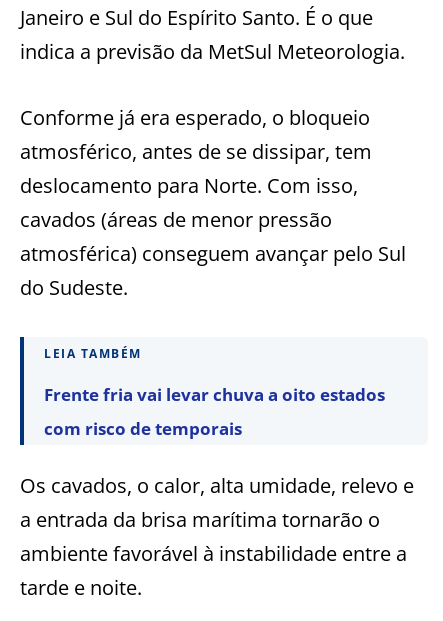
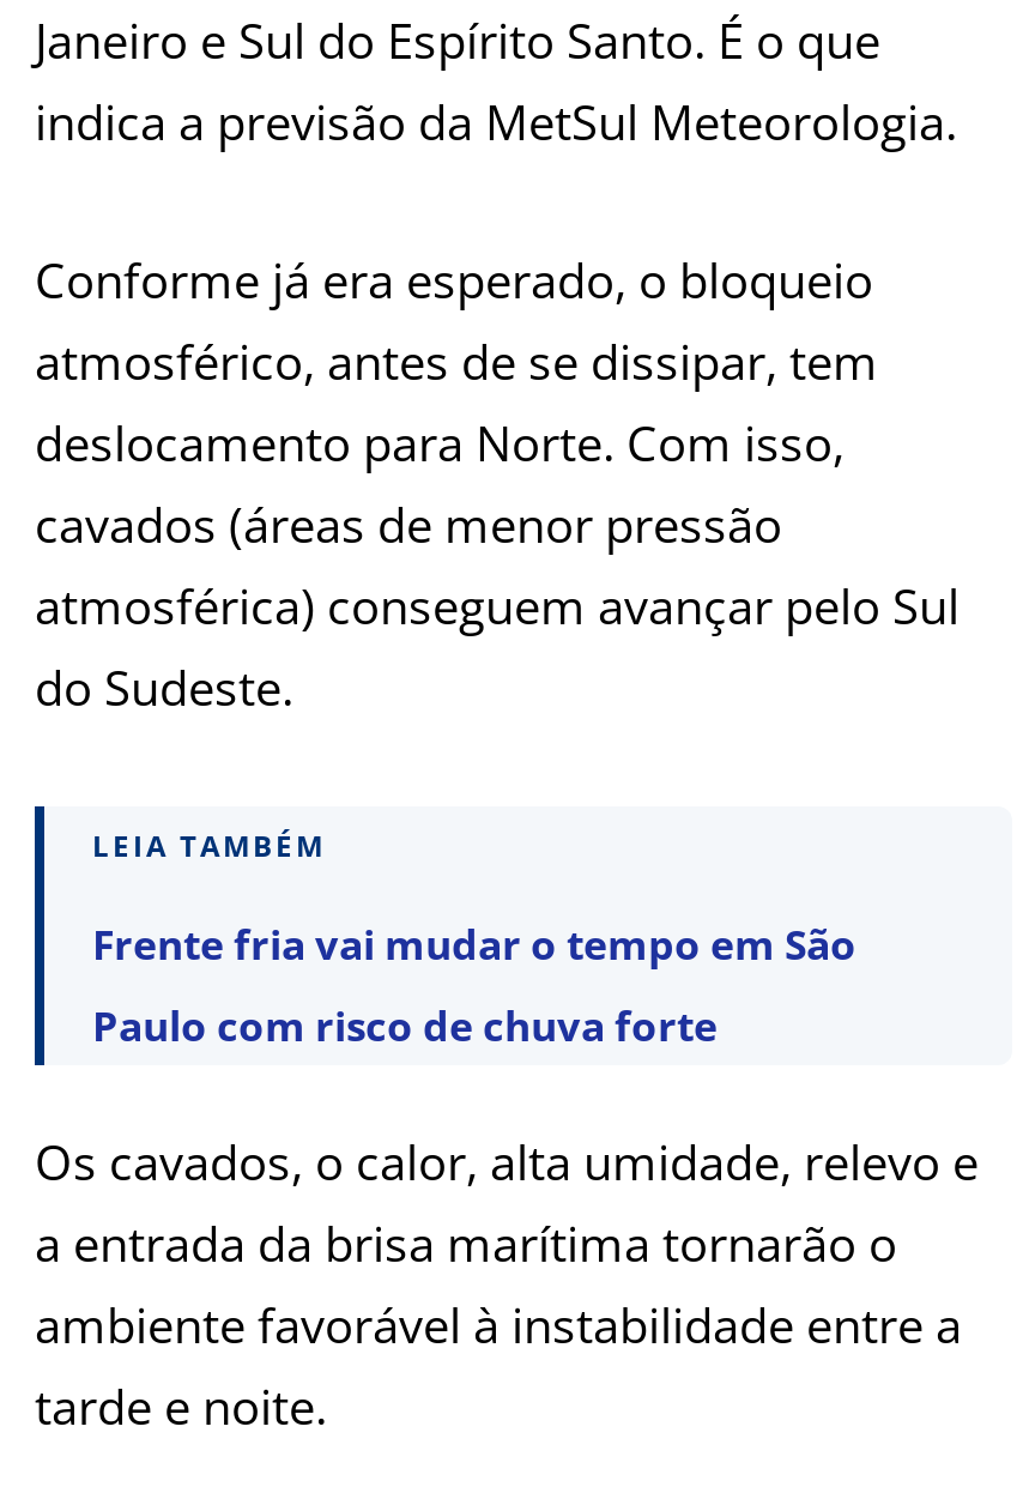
[44,383,385,406] Frente fria vai levar chuva a oito estados -> [92,917,856,972] Frente fria vai mudar o tempo em São
[44,417,242,440] com risco de temporais -> [92,998,718,1053] Paulo com risco de chuva forte

